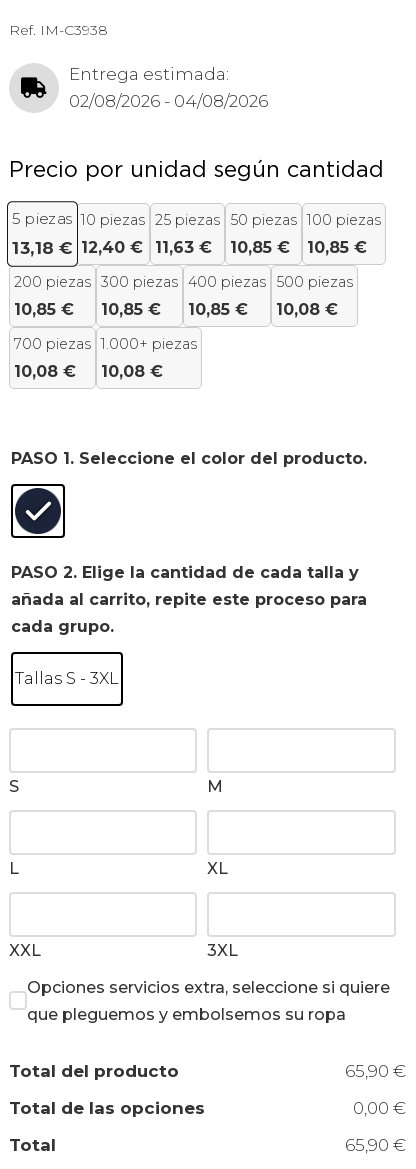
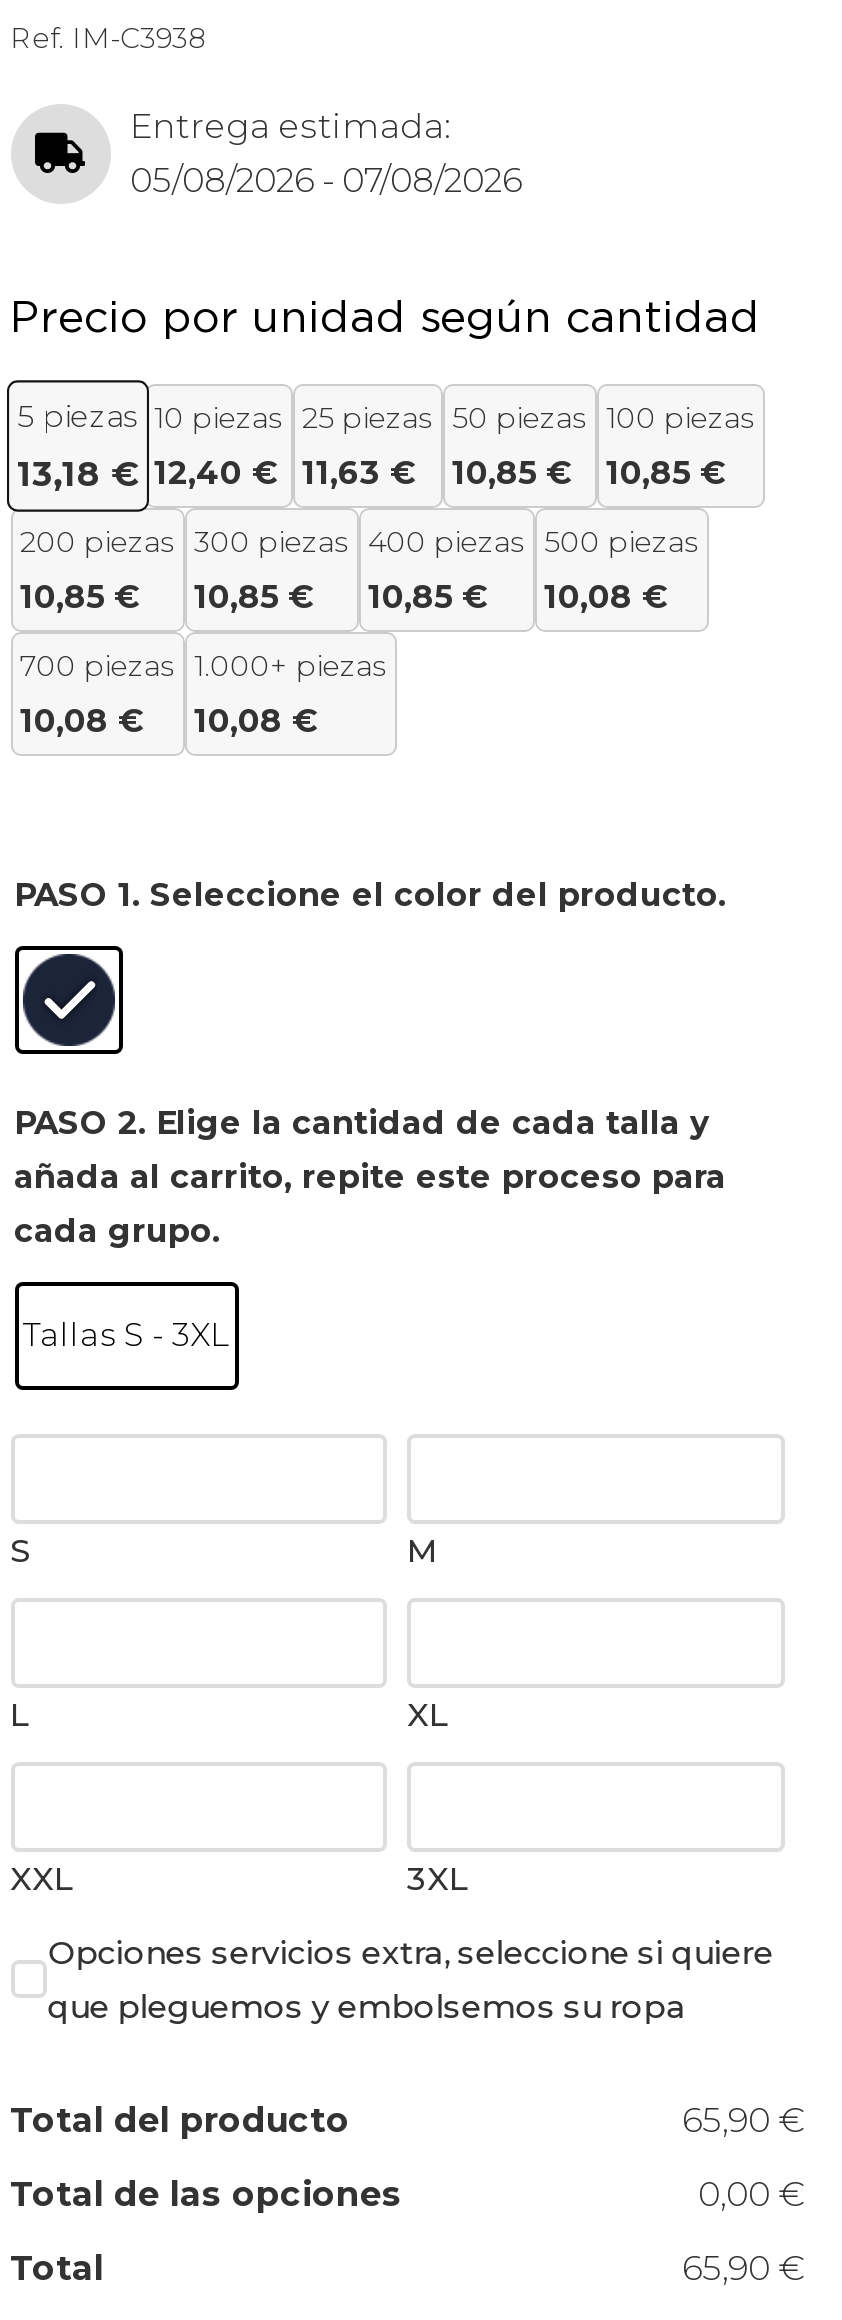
[68,91,267,111] 02/08/2026 - 04/08/2026 -> [130,160,522,200] 05/08/2026 - 07/08/2026

